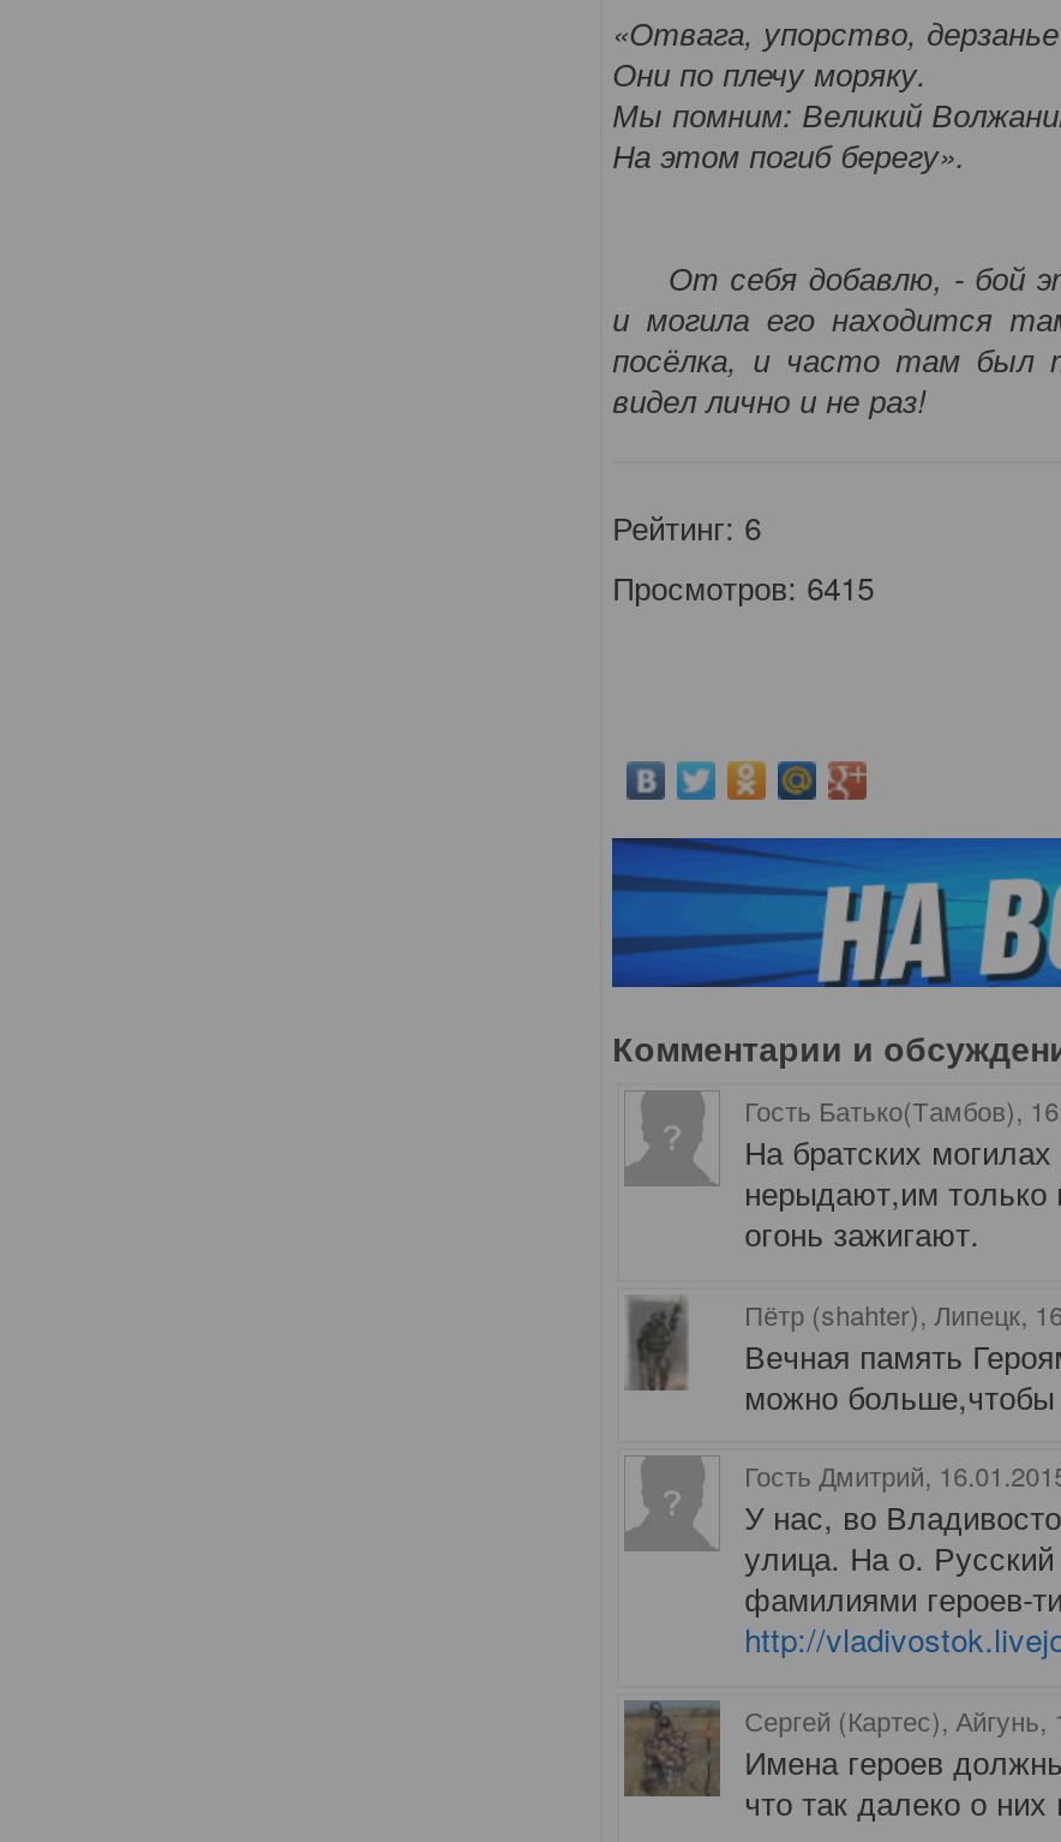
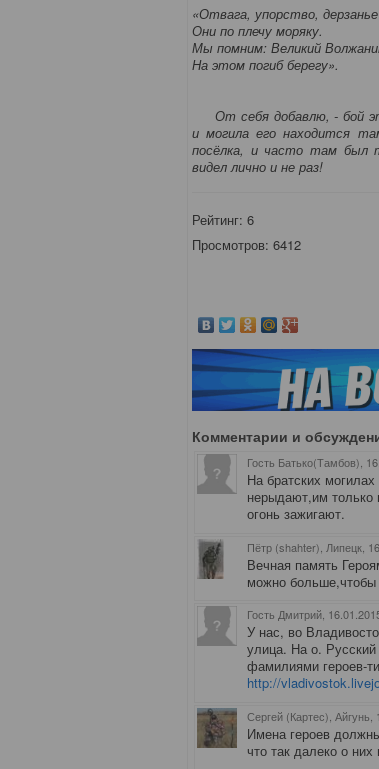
[612,564,874,610] Просмотров: 6415 -> [192,235,301,254] Просмотров: 6412

